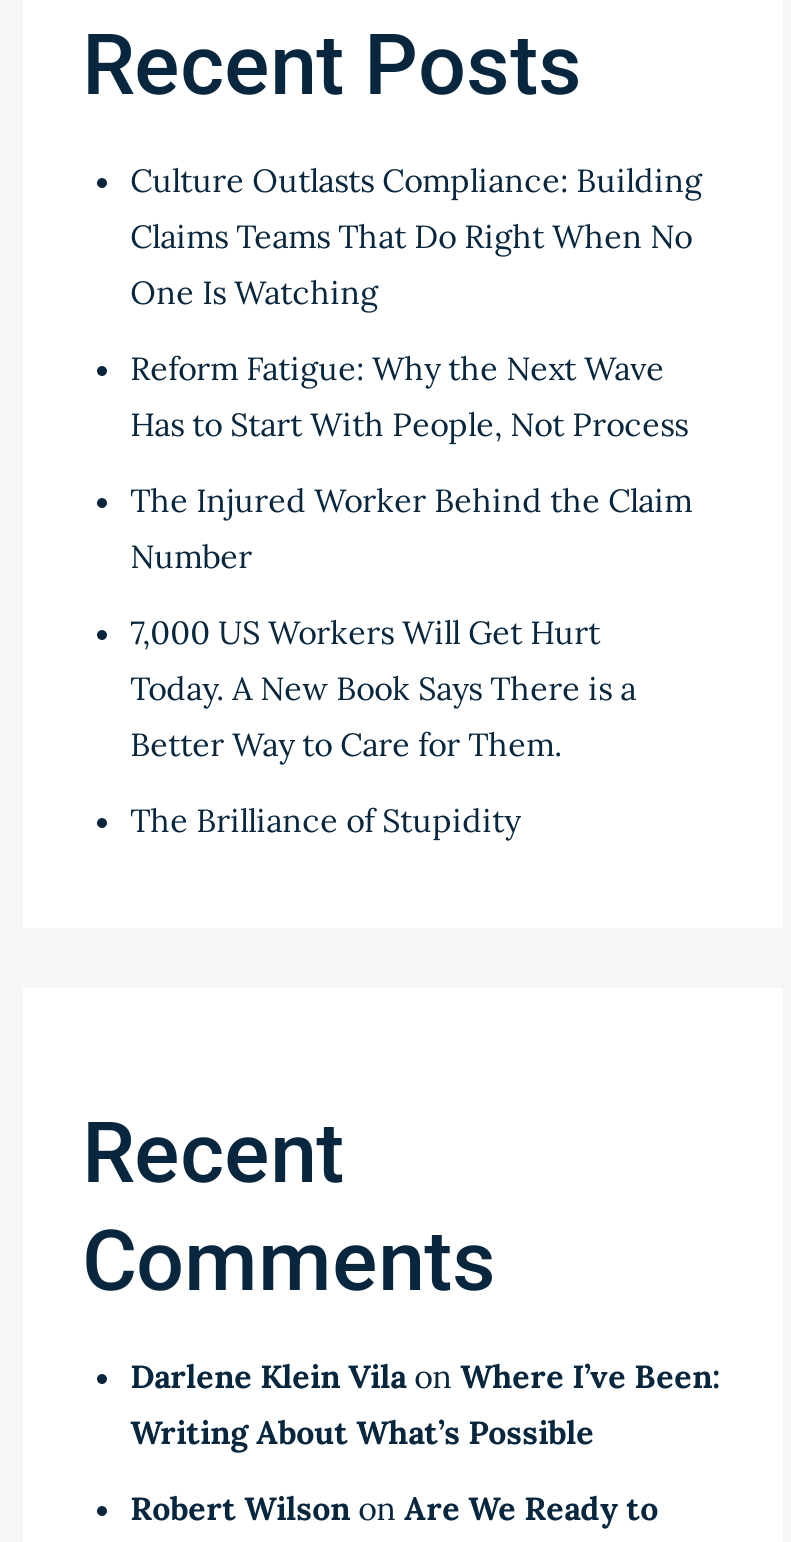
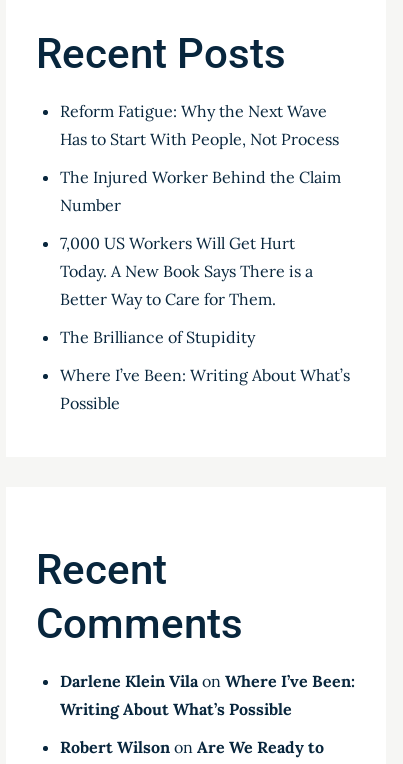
[130,160,702,312] Culture Outlasts Compliance: Building | Claims Teams That Do Right When No | One Is Watching -> none
moved [130,348,692,840] -> [60,101,341,347]: Reform Fatigue: Why the Next Wave | Has to Start With People, Not Process | The Injured Worker Behind the Claim | Number | 7,000 US Workers Will Get Hurt | Today. A New Book Says There is a | Better Way to Care for Them. | The Brilliance of Stupidity
none -> [60,365,350,413] Where I’ve Been: Writing About What’s | Possible

